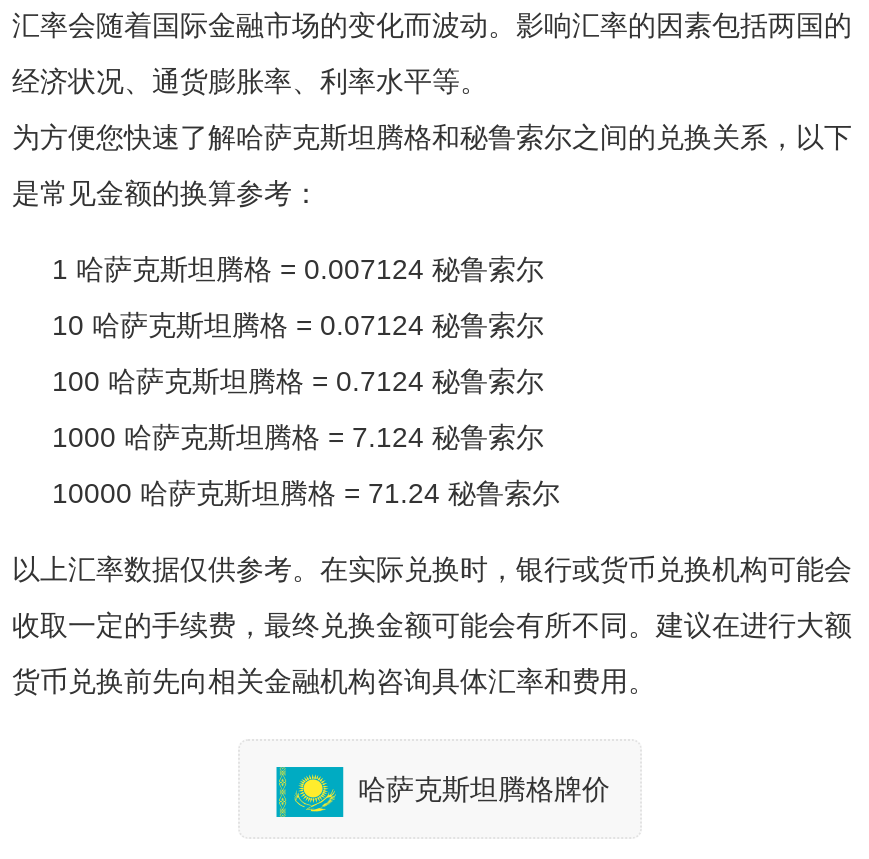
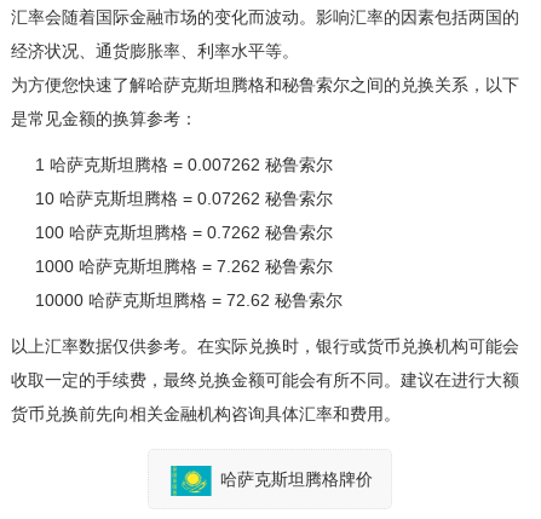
[52,253,544,285] 1 哈萨克斯坦腾格 = 0.007124 秘鲁索尔 -> [35,155,333,174] 1 哈萨克斯坦腾格 = 0.007262 秘鲁索尔
[52,309,544,341] 10 哈萨克斯坦腾格 = 0.07124 秘鲁索尔 -> [35,189,333,208] 10 哈萨克斯坦腾格 = 0.07262 秘鲁索尔
[52,365,544,397] 100 哈萨克斯坦腾格 = 0.7124 秘鲁索尔 -> [35,223,333,242] 100 哈萨克斯坦腾格 = 0.7262 秘鲁索尔
[52,421,544,453] 1000 哈萨克斯坦腾格 = 7.124 秘鲁索尔 -> [35,256,333,276] 1000 哈萨克斯坦腾格 = 7.262 秘鲁索尔
[52,477,560,509] 10000 哈萨克斯坦腾格 = 71.24 秘鲁索尔 -> [35,290,343,310] 10000 哈萨克斯坦腾格 = 72.62 秘鲁索尔

